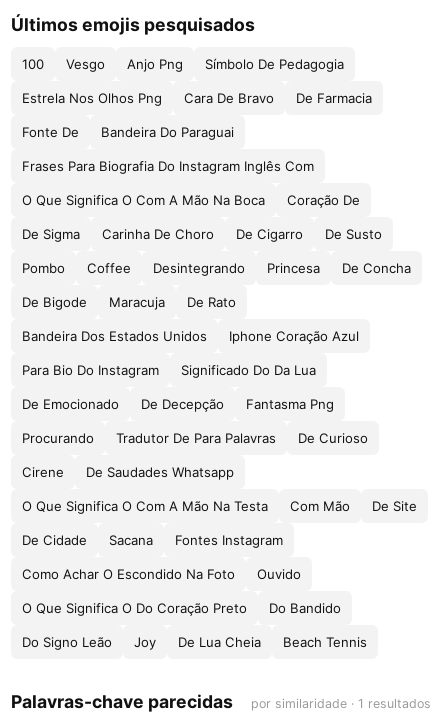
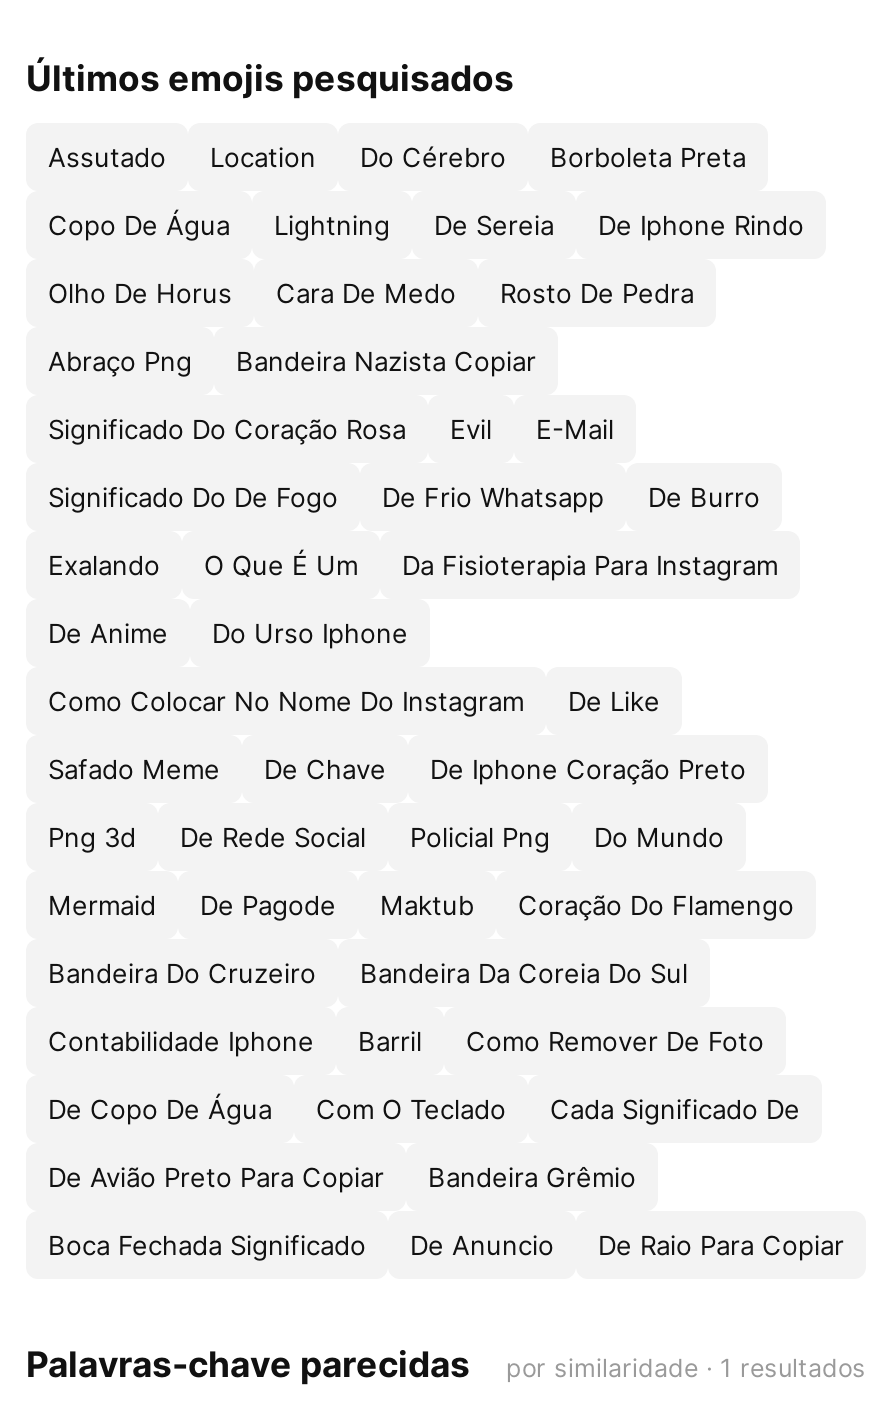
[22,56,417,650] 100 | Vesgo | Anjo Png | Símbolo De Pedagogia | Estrela Nos Olhos Png | Cara De Bravo | De Farmacia | Fonte De | Bandeira Do Paraguai | Frases Para Biografia Do Instagram Inglês Com | O Que Significa O Com A Mão Na Boca | Coração De | De Sigma | Carinha De Choro | De Cigarro | De Susto | Pombo | Coffee | Desintegrando | Princesa | De Concha | De Bigode | Maracuja | De Rato | Bandeira Dos Estados Unidos | Iphone Coração Azul | Para Bio Do Instagram | Significado Do Da Lua | De Emocionado | De Decepção | Fantasma Png | Procurando | Tradutor De Para Palavras | De Curioso | Cirene | De Saudades Whatsapp | O Que Significa O Com A Mão Na Testa | Com Mão | De Site | De Cidade | Sacana | Fontes Instagram | Como Achar O Escondido Na Foto | Ouvido | O Que Significa O Do Coração Preto | Do Bandido | Do Signo Leão | Joy | De Lua Cheia | Beach Tennis -> [48,141,844,1261] Assutado | Location | Do Cérebro | Borboleta Preta | Copo De Água | Lightning | De Sereia | De Iphone Rindo | Olho De Horus | Cara De Medo | Rosto De Pedra | Abraço Png | Bandeira Nazista Copiar | Significado Do Coração Rosa | Evil | E-Mail | Significado Do De Fogo | De Frio Whatsapp | De Burro | Exalando | O Que É Um | Da Fisioterapia Para Instagram | De Anime | Do Urso Iphone | Como Colocar No Nome Do Instagram | De Like | Safado Meme | De Chave | De Iphone Coração Preto | Png 3d | De Rede Social | Policial Png | Do Mundo | Mermaid | De Pagode | Maktub | Coração Do Flamengo | Bandeira Do Cruzeiro | Bandeira Da Coreia Do Sul | Contabilidade Iphone | Barril | Como Remover De Foto | De Copo De Água | Com O Teclado | Cada Significado De | De Avião Preto Para Copiar | Bandeira Grêmio | Boca Fechada Significado | De Anuncio | De Raio Para Copiar

